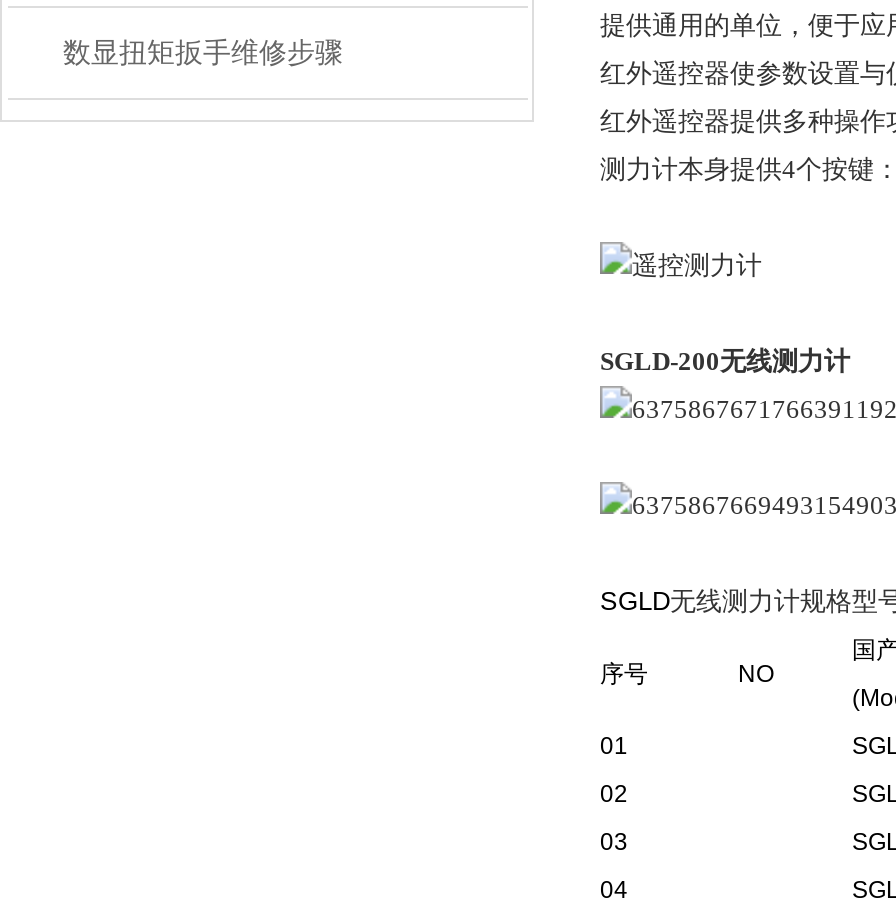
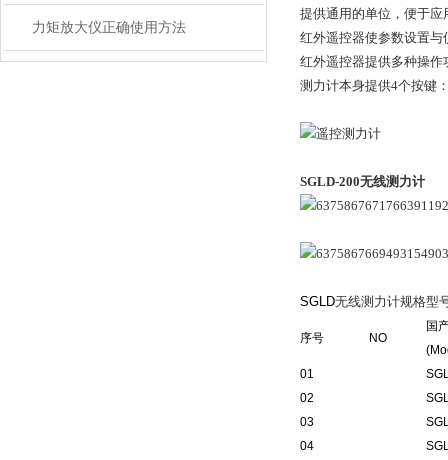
[63,38,343,68] 数显扭矩扳手维修步骤 -> [31,20,185,35] 力矩放大仪正确使用方法

